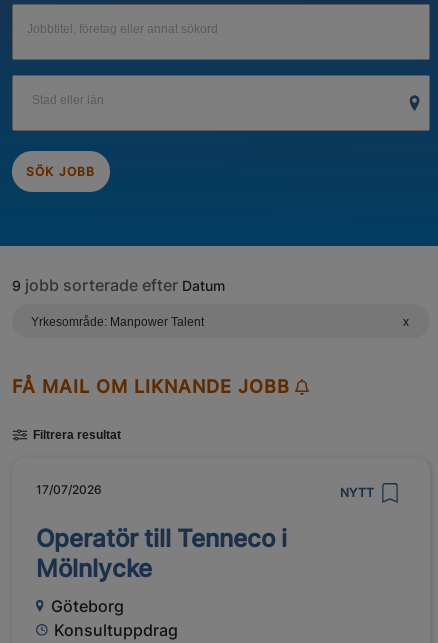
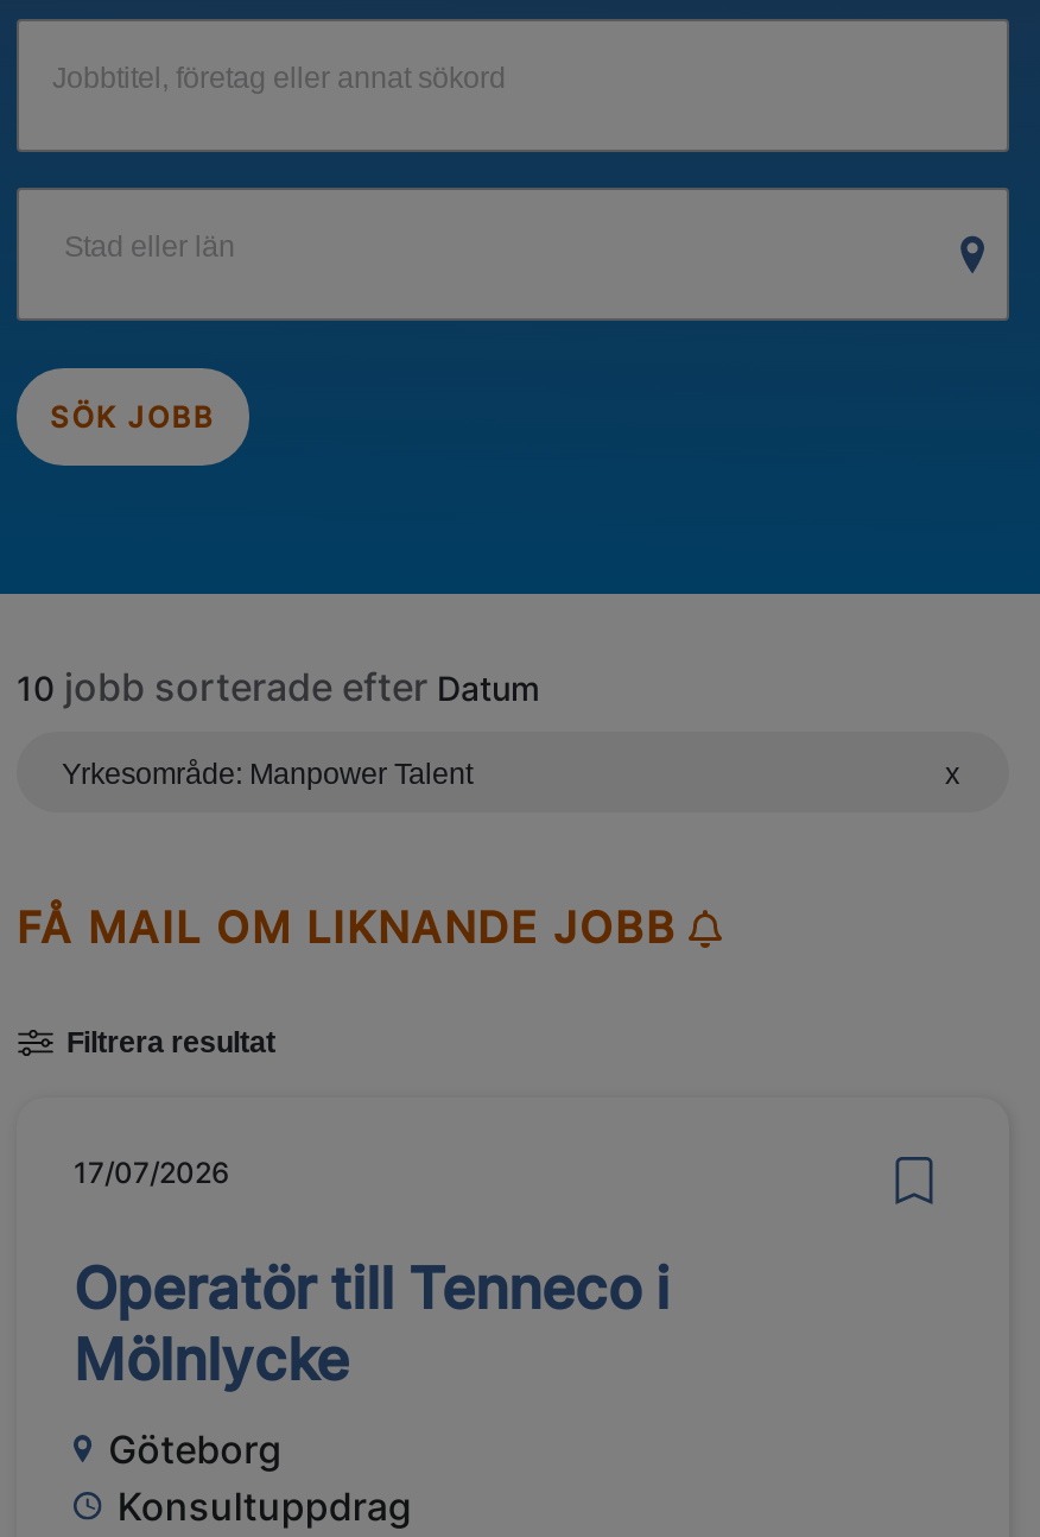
[12,275,225,295] 9 jobb sorterade efter Datum -> [17,663,539,711] 10 jobb sorterade efter Datum
[340,485,374,500] NYTT -> none

